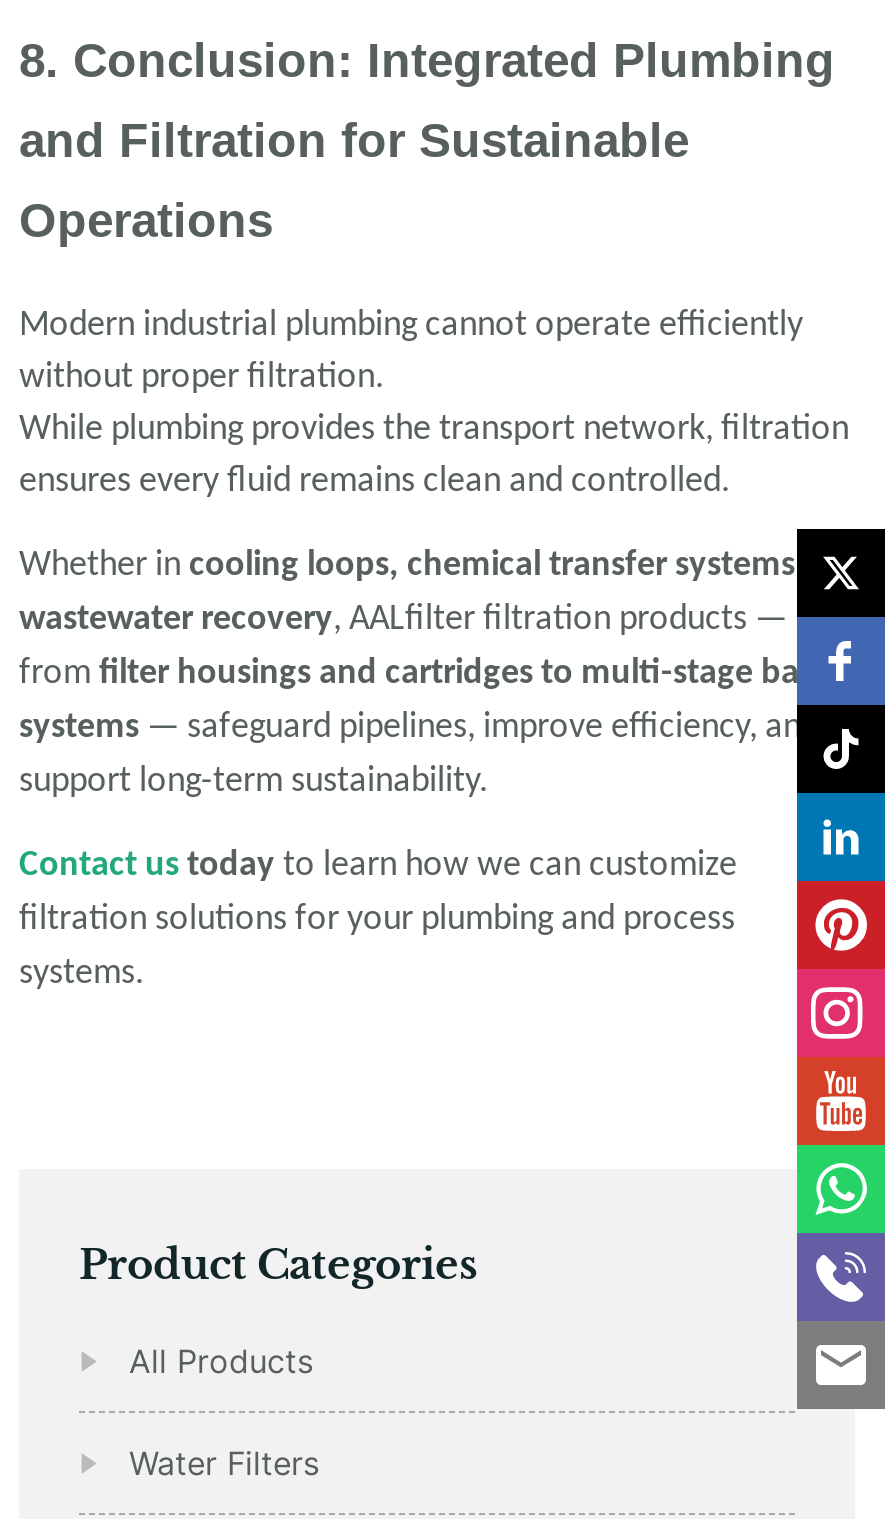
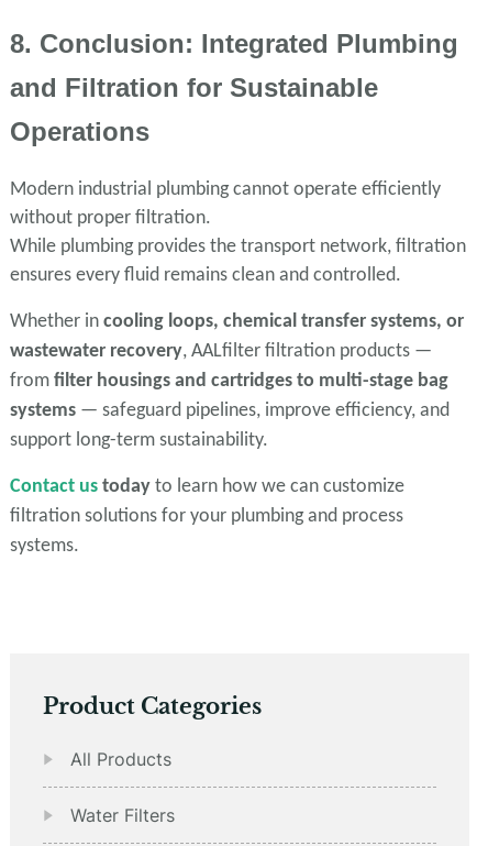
[795,527,879,1411] [image] -> none

